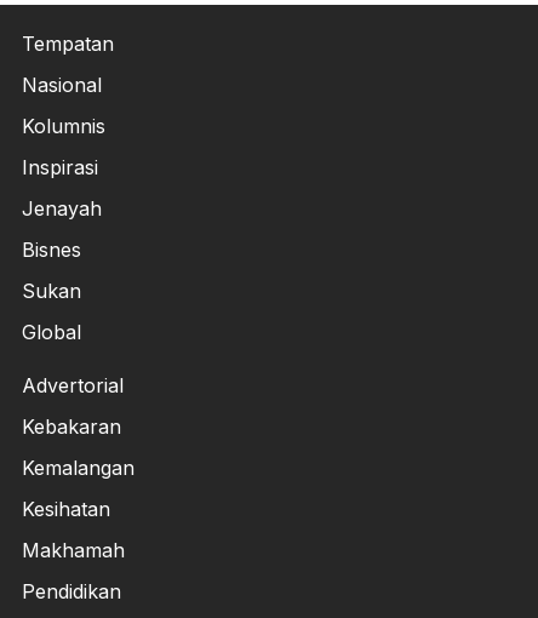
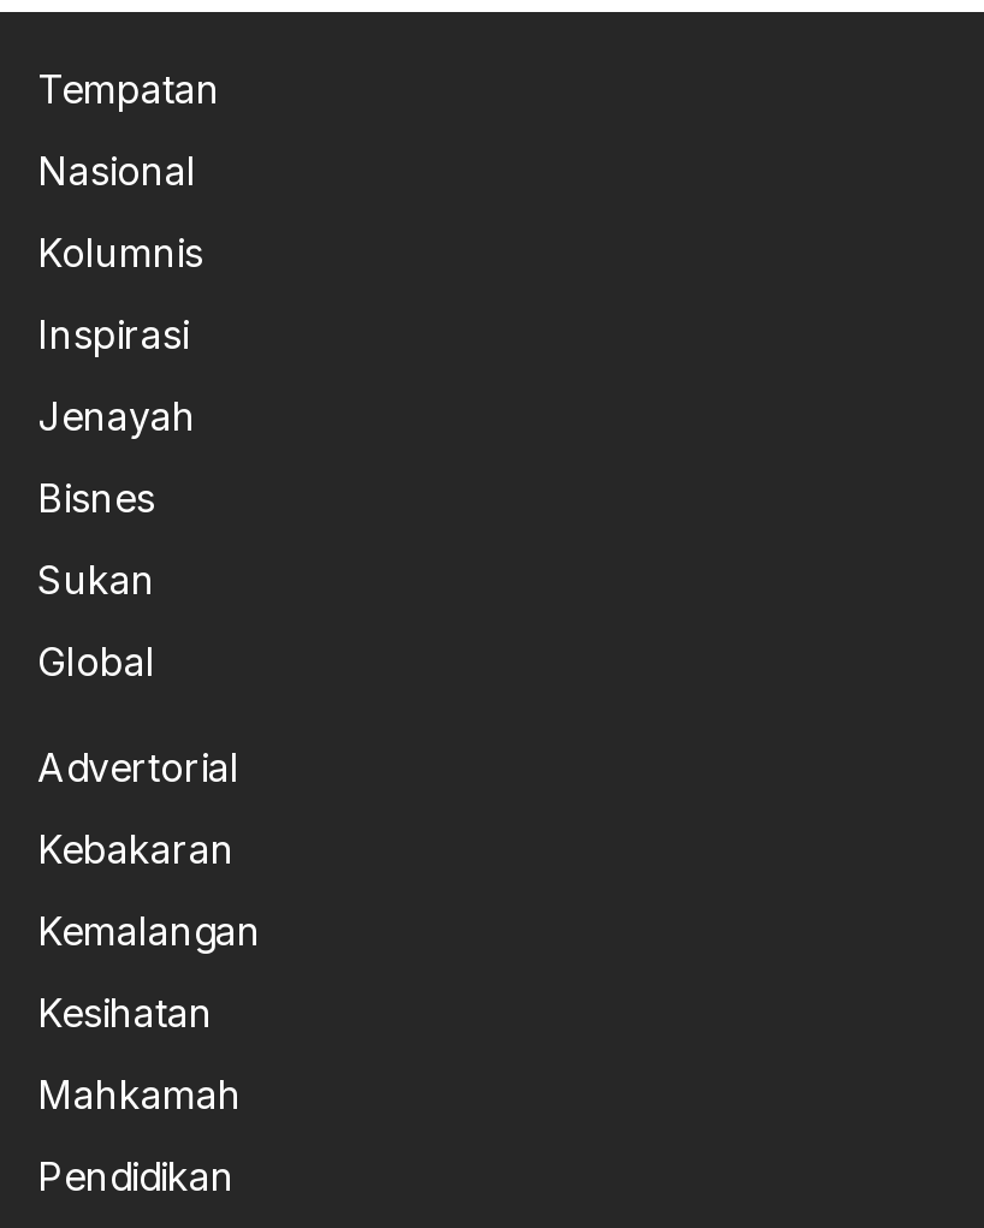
[22,538,125,562] Makhamah -> [37,1070,242,1118] Mahkamah

